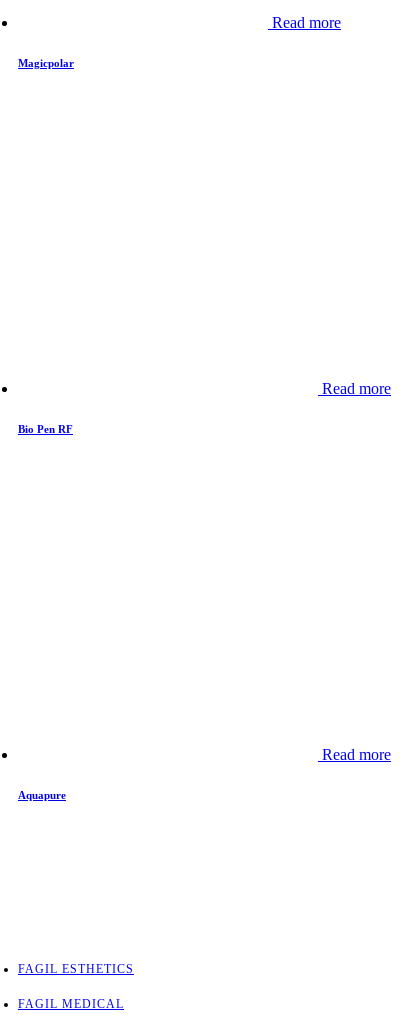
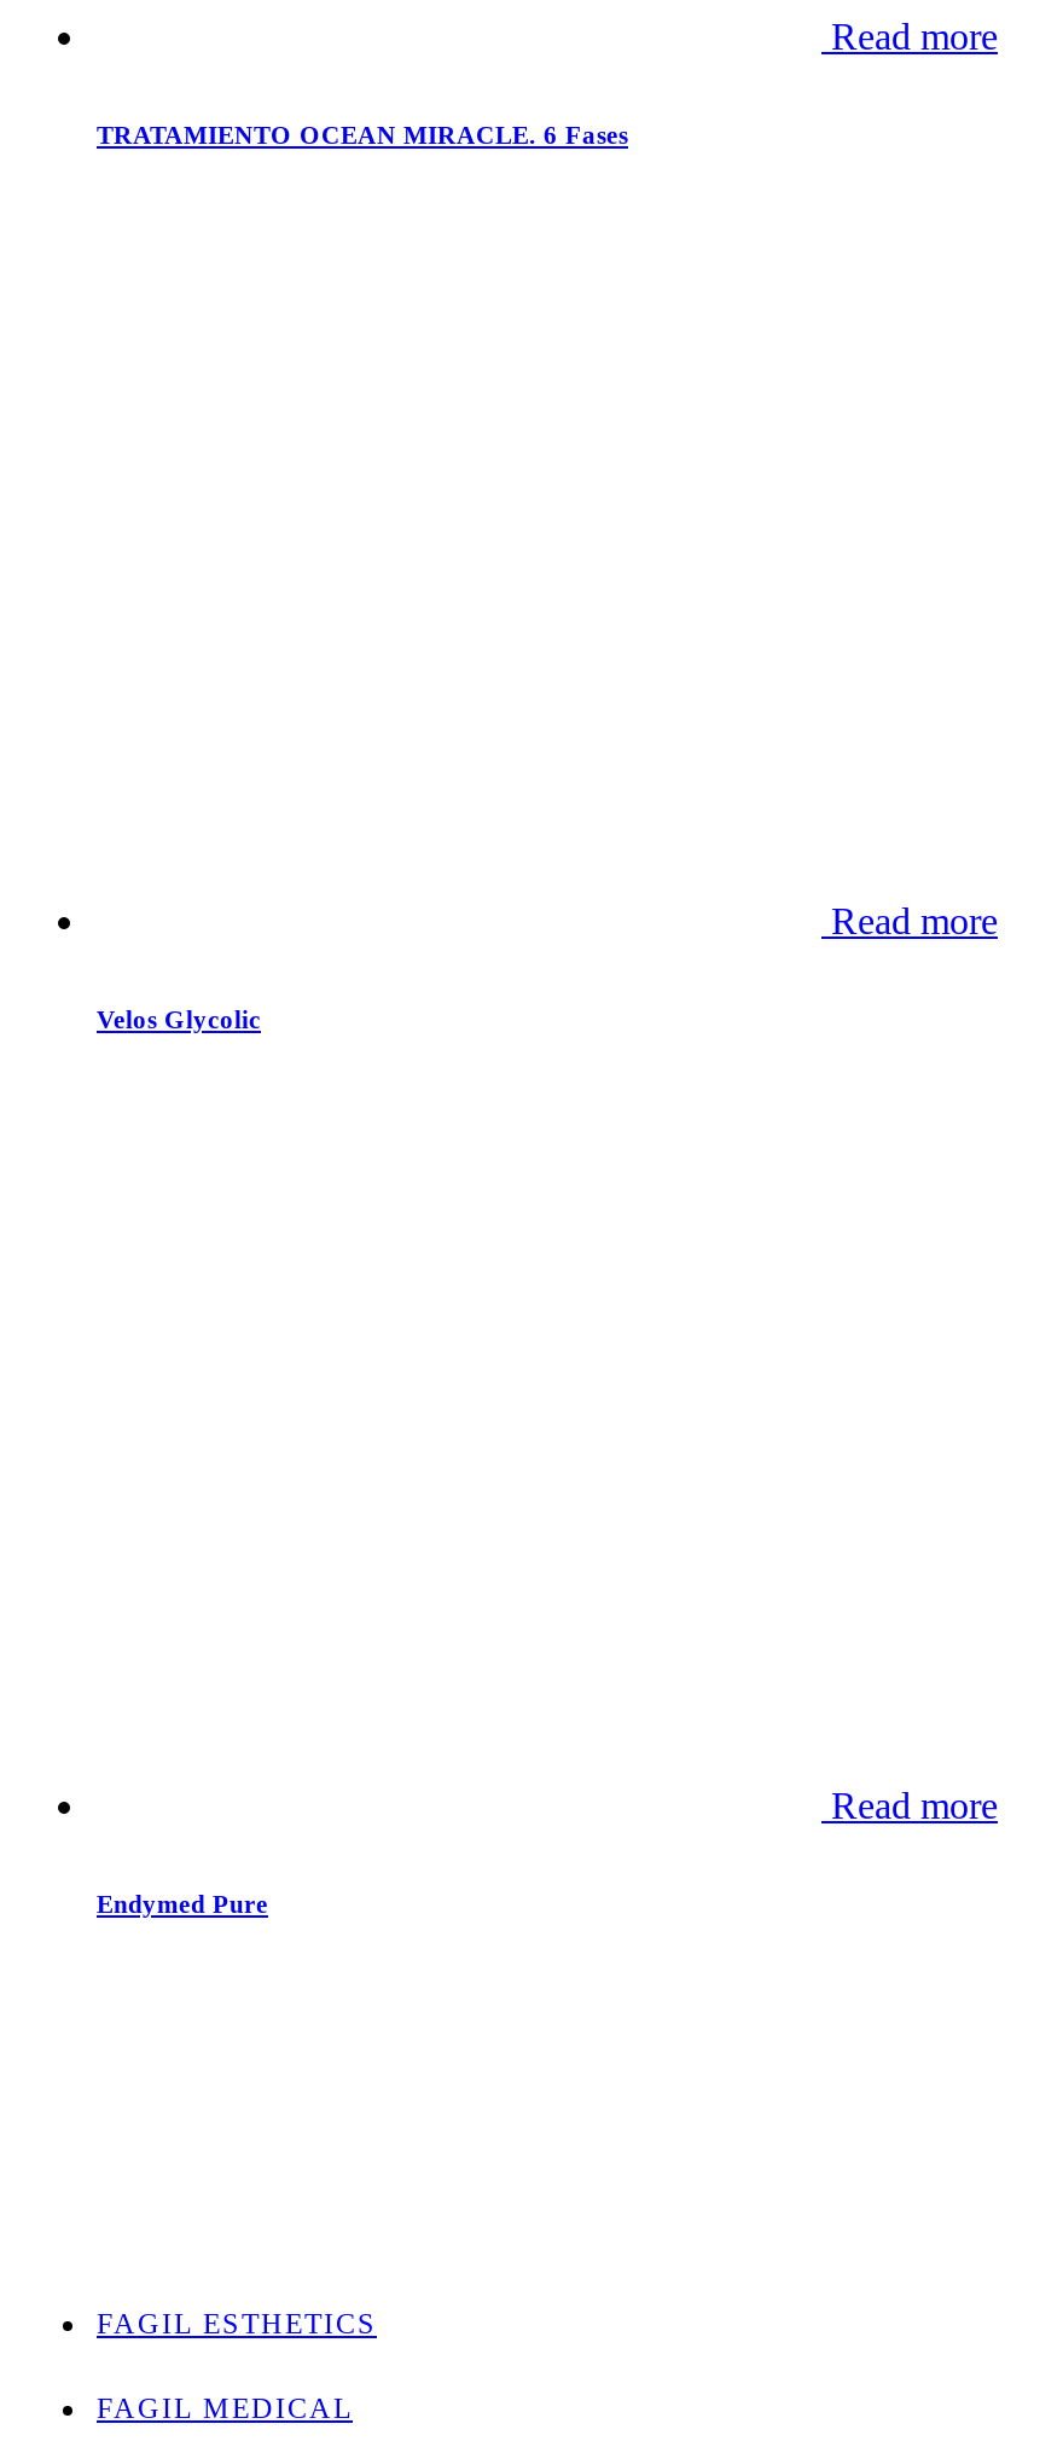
[18,57,74,69] Magicpolar -> [97,120,628,149] TRATAMIENTO OCEAN MIRACLE. 6 Fases
[18,423,73,435] Bio Pen RF -> [97,1005,261,1034] Velos Glycolic
[18,789,66,801] Aquapure -> [97,1889,268,1918] Endymed Pure

